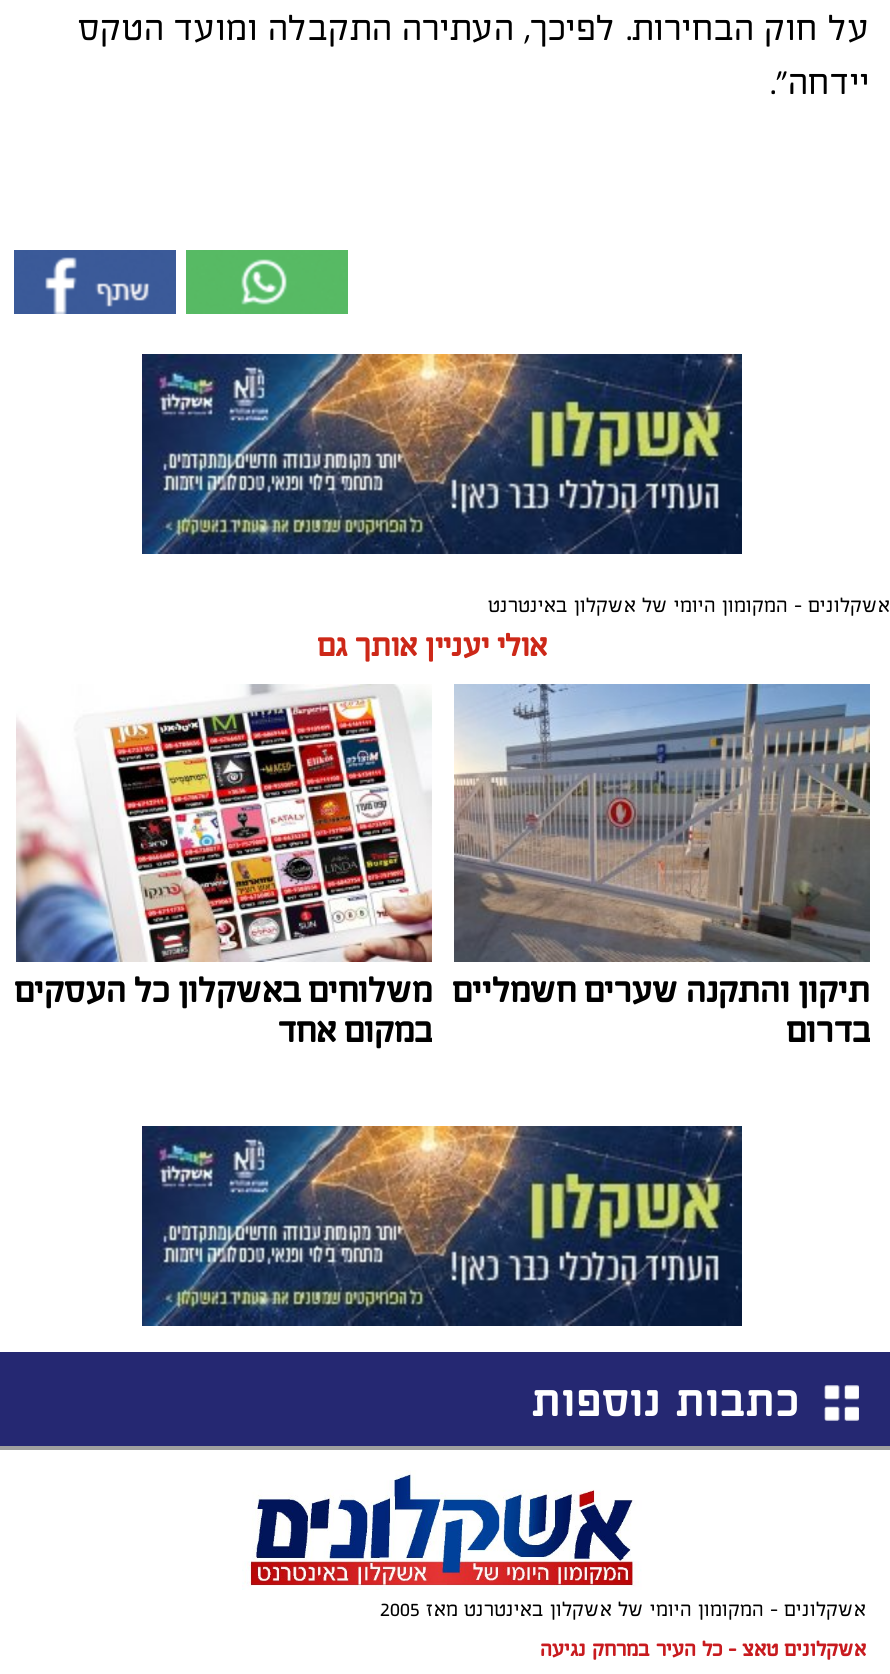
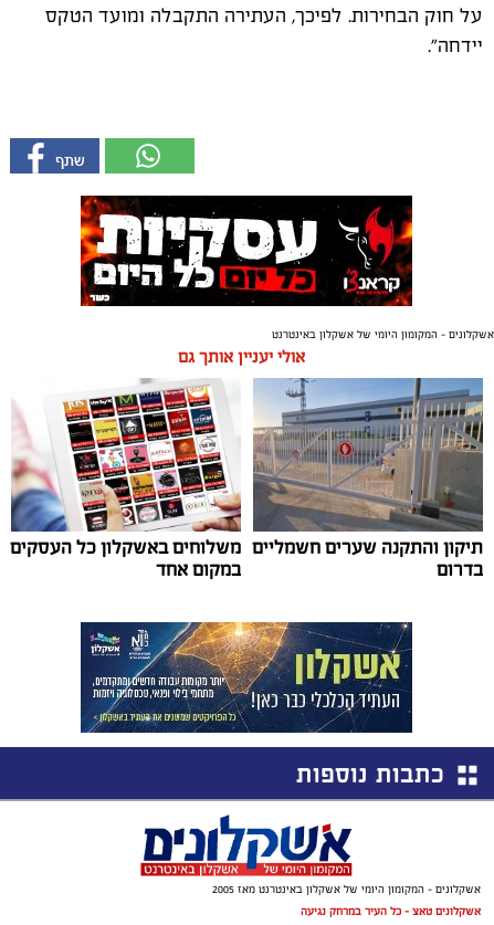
[140,352,744,556] [image] -> [80,195,413,307] [image]

